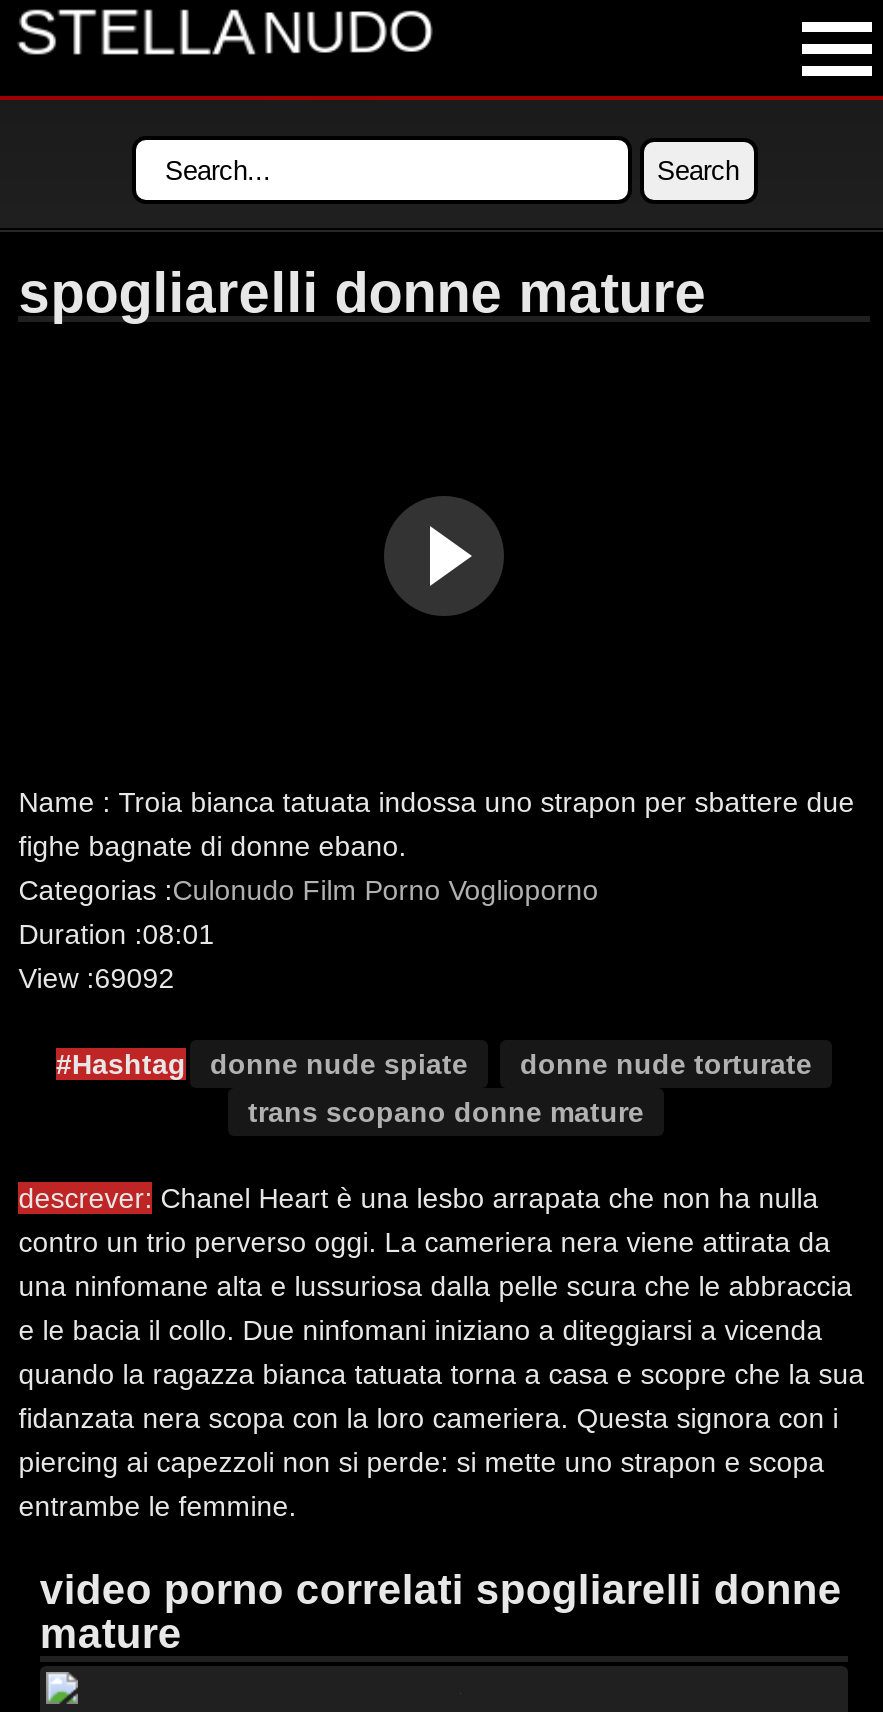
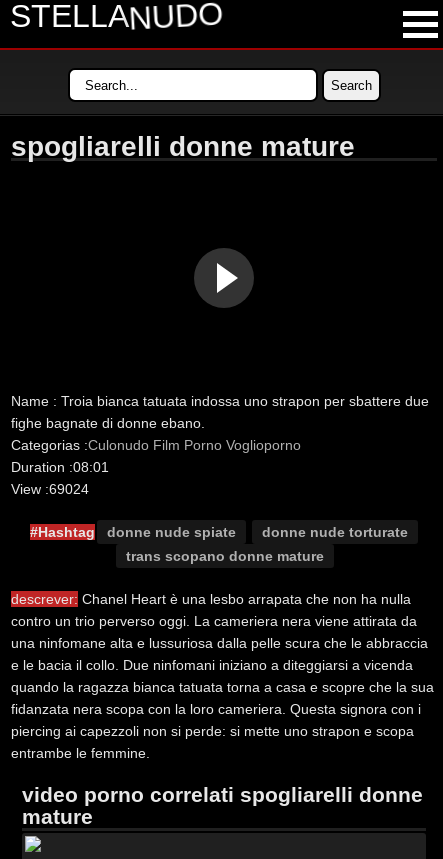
[18,962,174,994] View : 69092 -> [11,481,89,497] View : 69024

